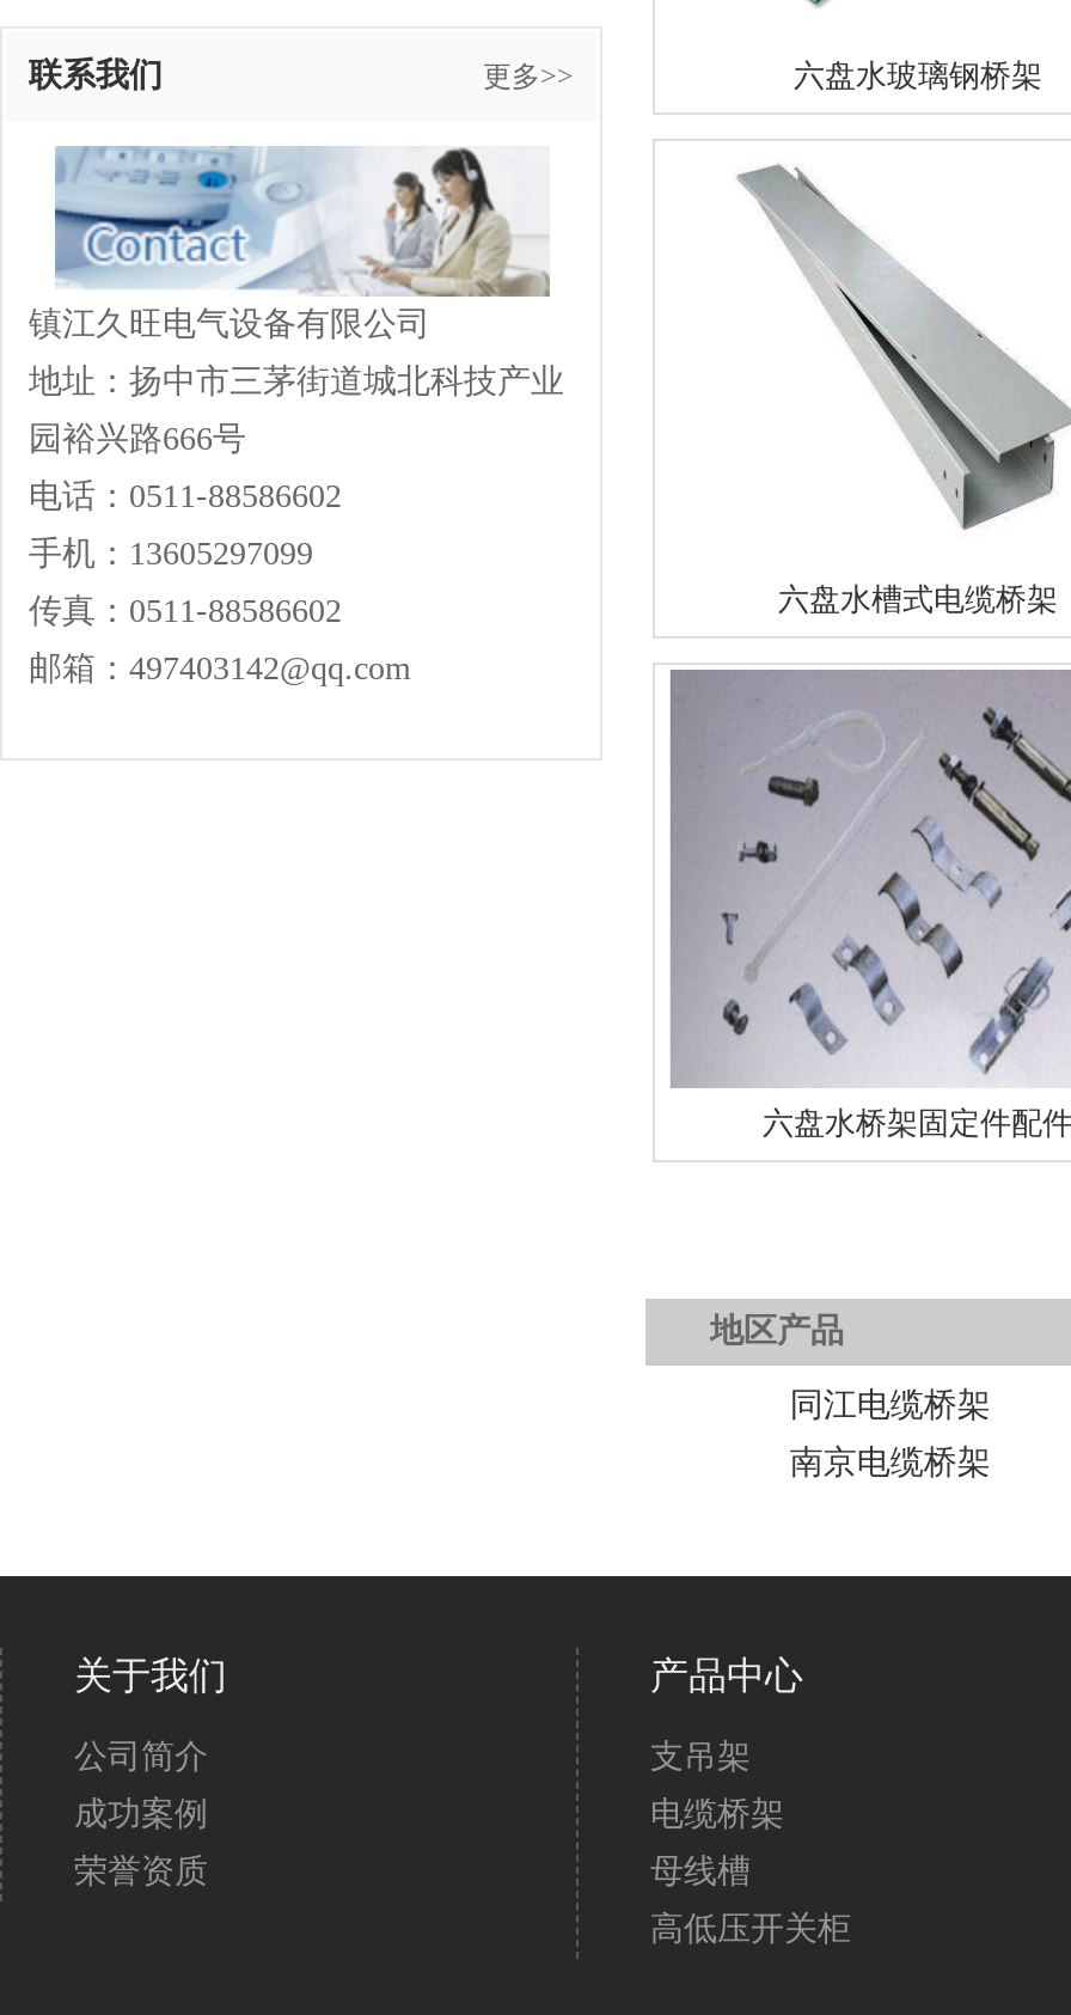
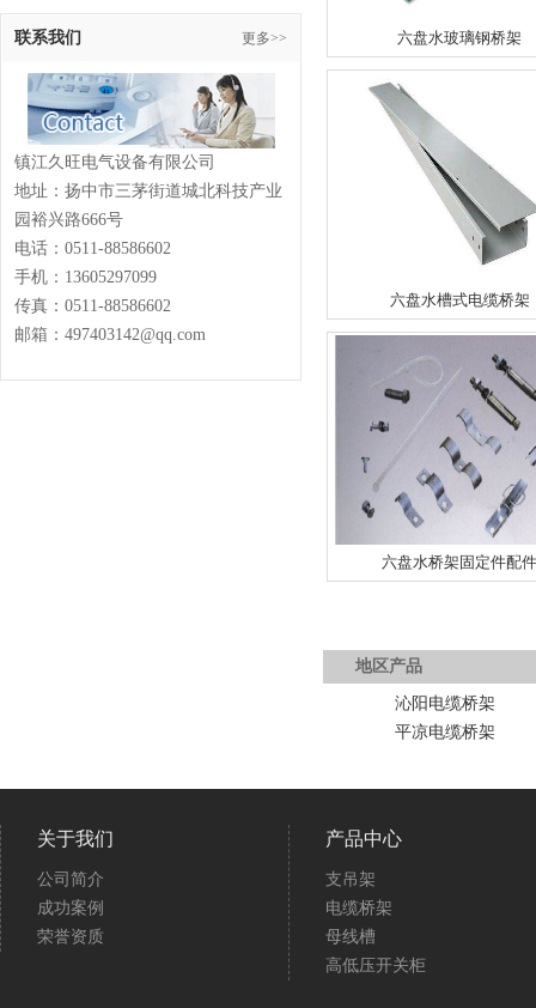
[790,1387,990,1423] 同江电缆桥架 -> [395,694,496,712] 沁阳电缆桥架
[790,1445,990,1480] 南京电缆桥架 -> [395,723,496,741] 平凉电缆桥架

